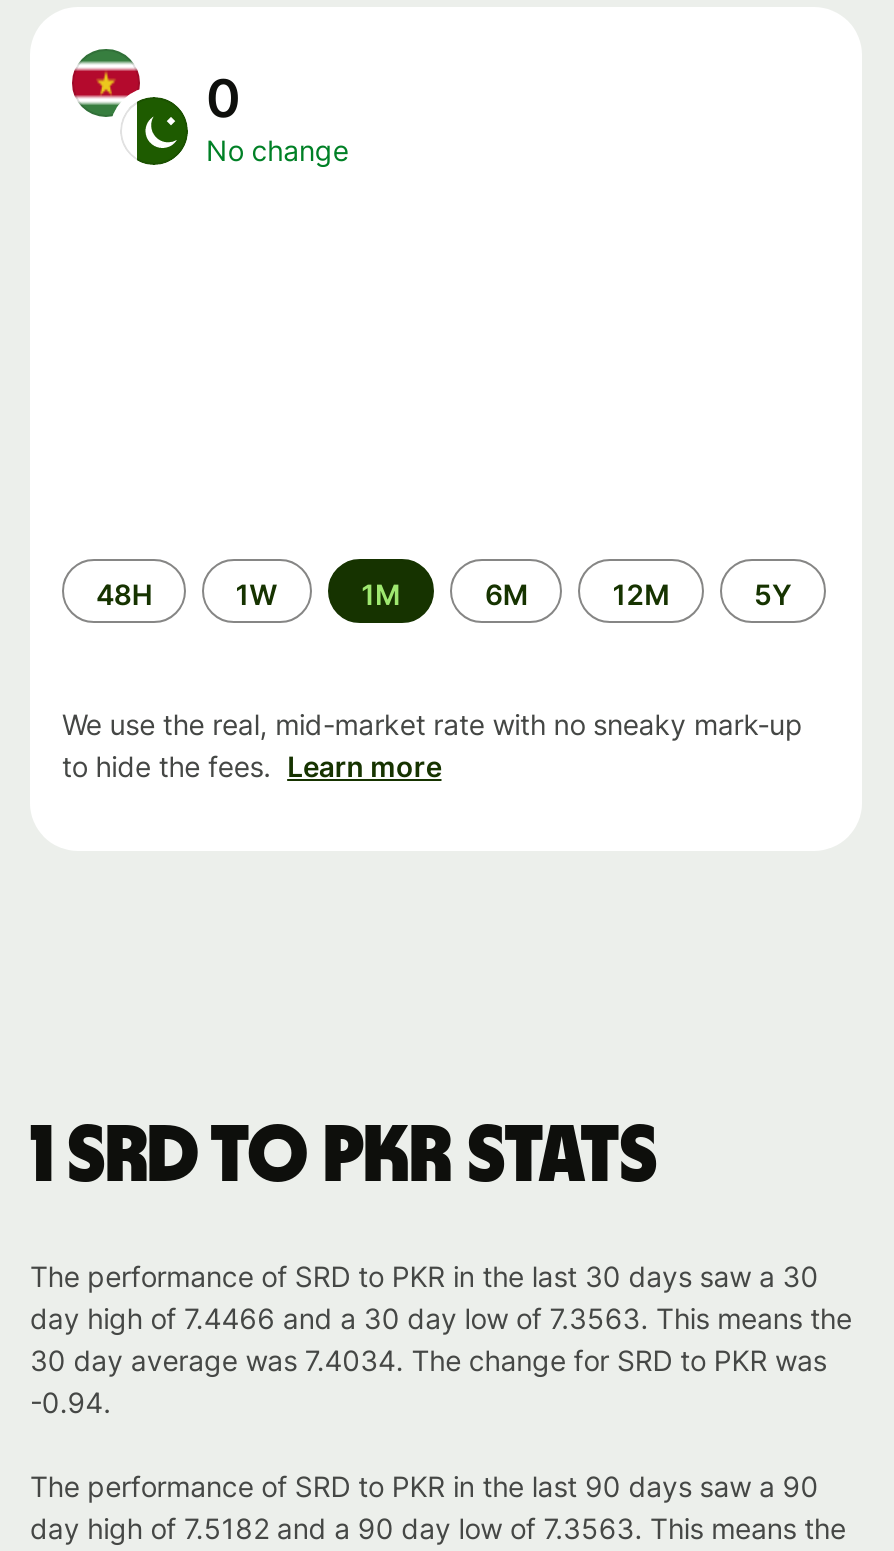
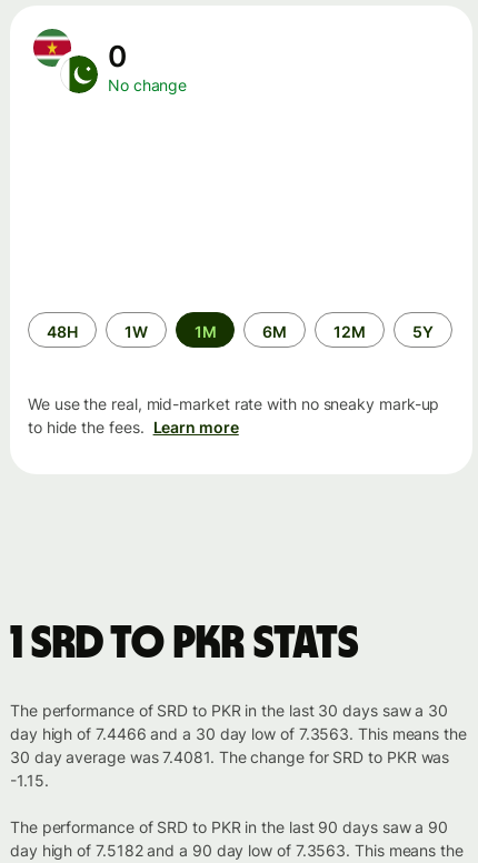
[30,1343,827,1377] 30 day average was 7.4034. The change for SRD to PKR was -> [10,748,449,766] 30 day average was 7.4081. The change for SRD to PKR was
[30,1385,111,1419] -0.94. -> [10,771,48,790] -1.15.

